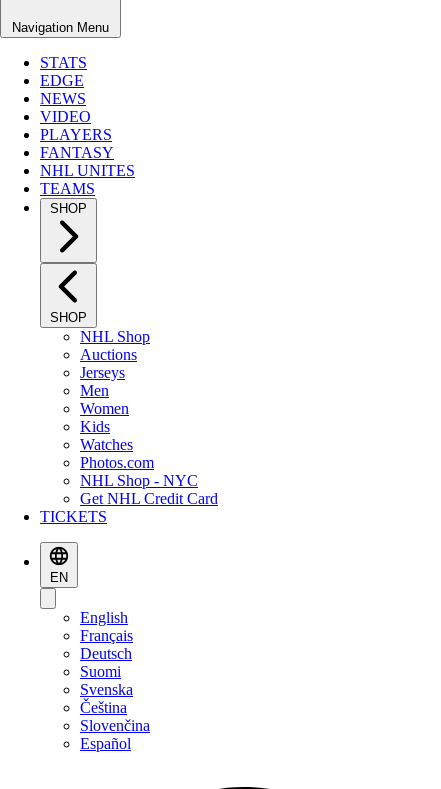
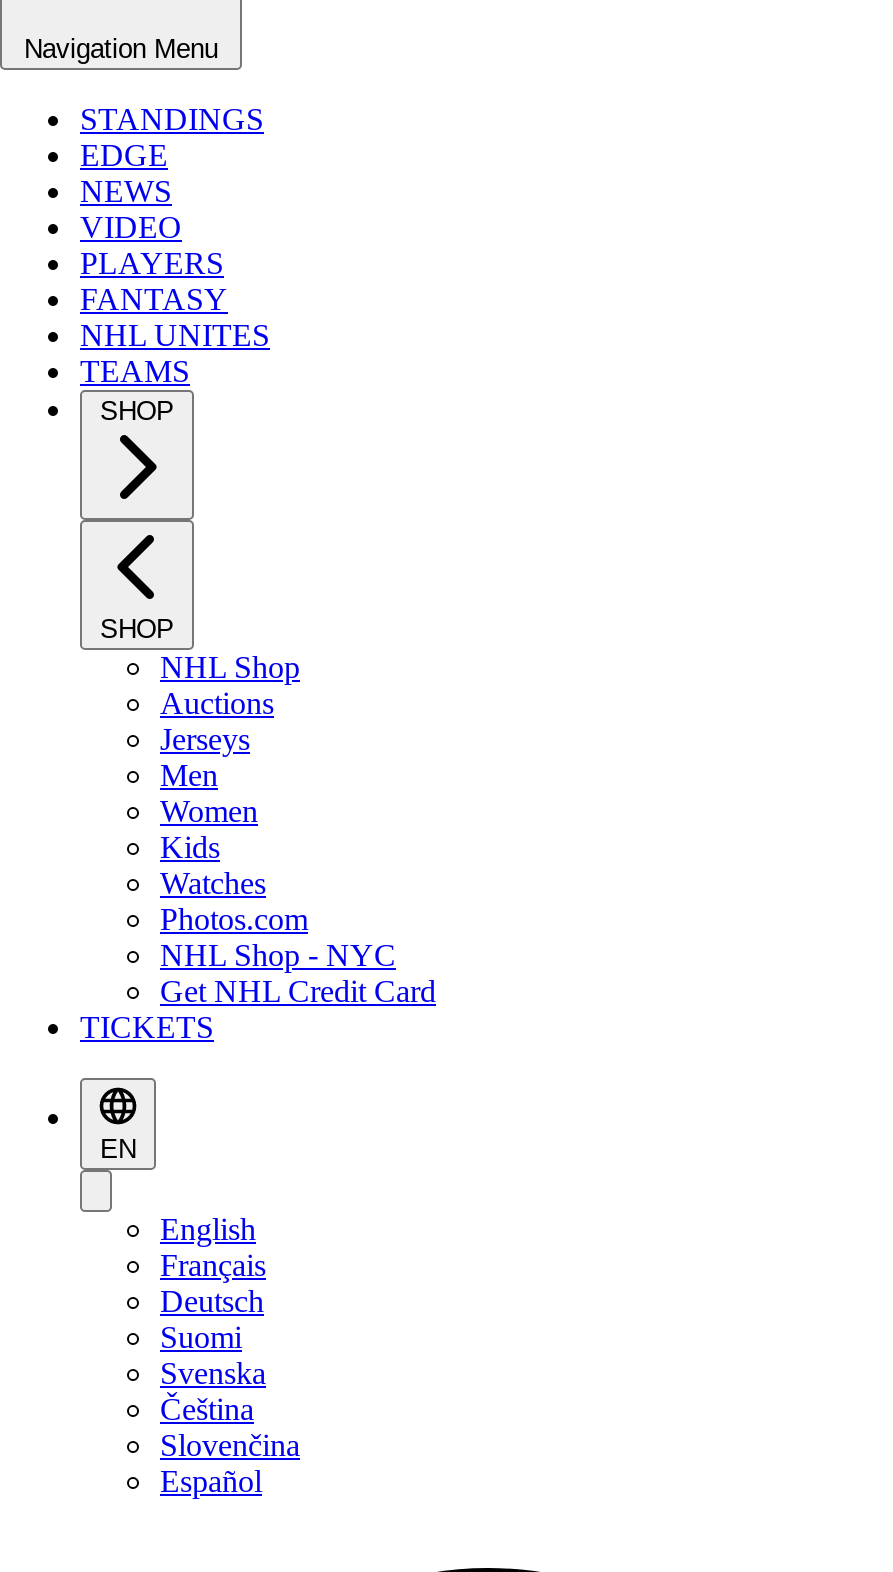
[40,54,87,71] STATS -> [80,102,264,136] STANDINGS

